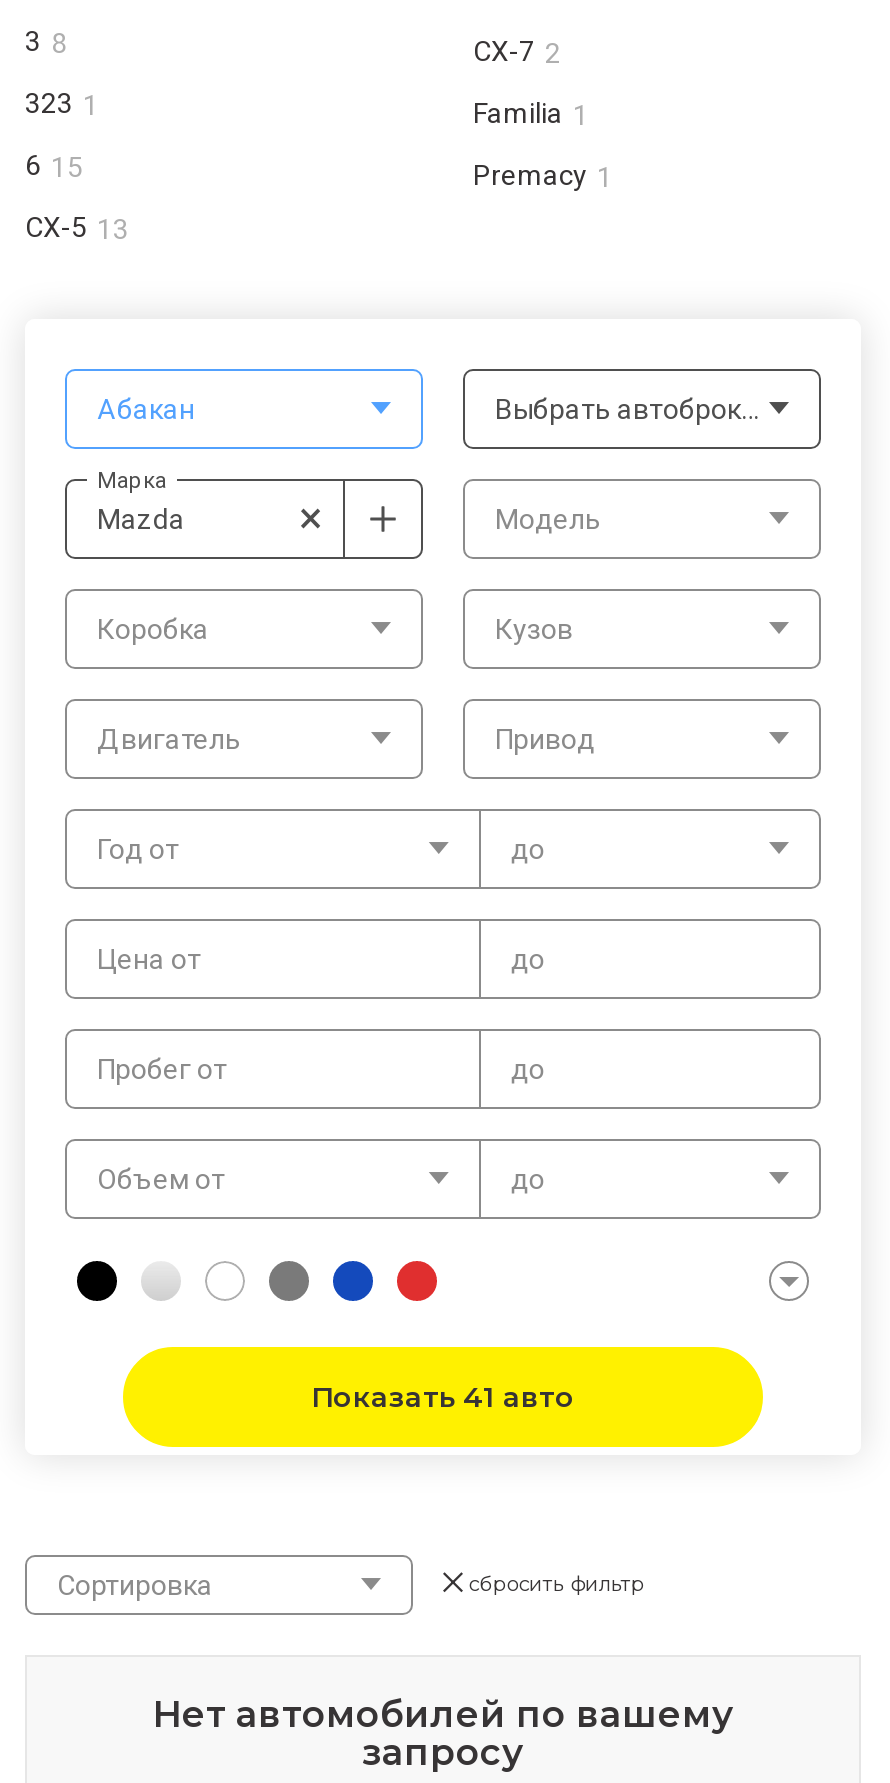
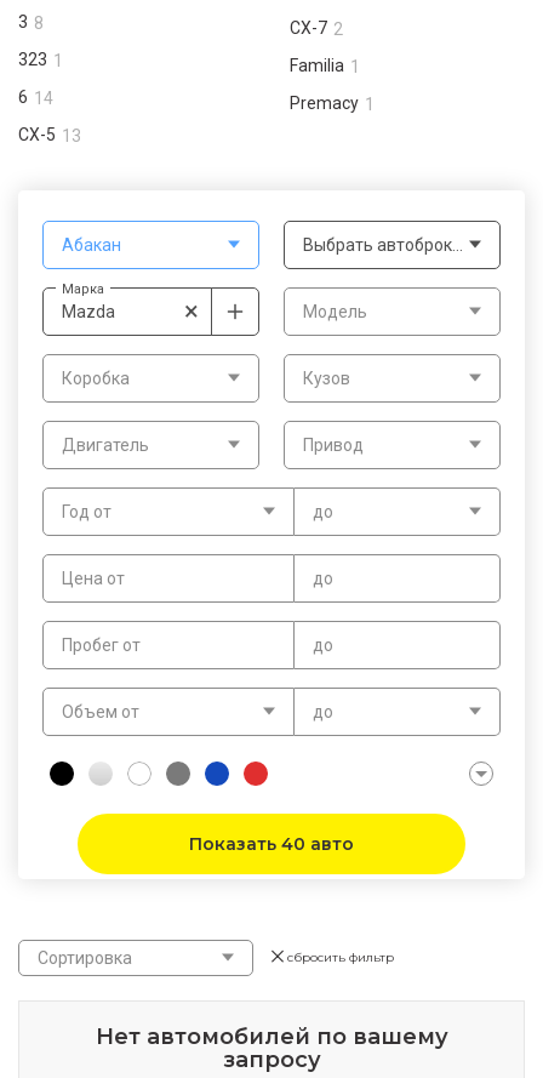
[25,149,83,182] 6 15 -> [18,87,53,107] 6 14
[311,1378,575,1414] Показать 41 авто -> [189,832,354,854] Показать 40 авто

